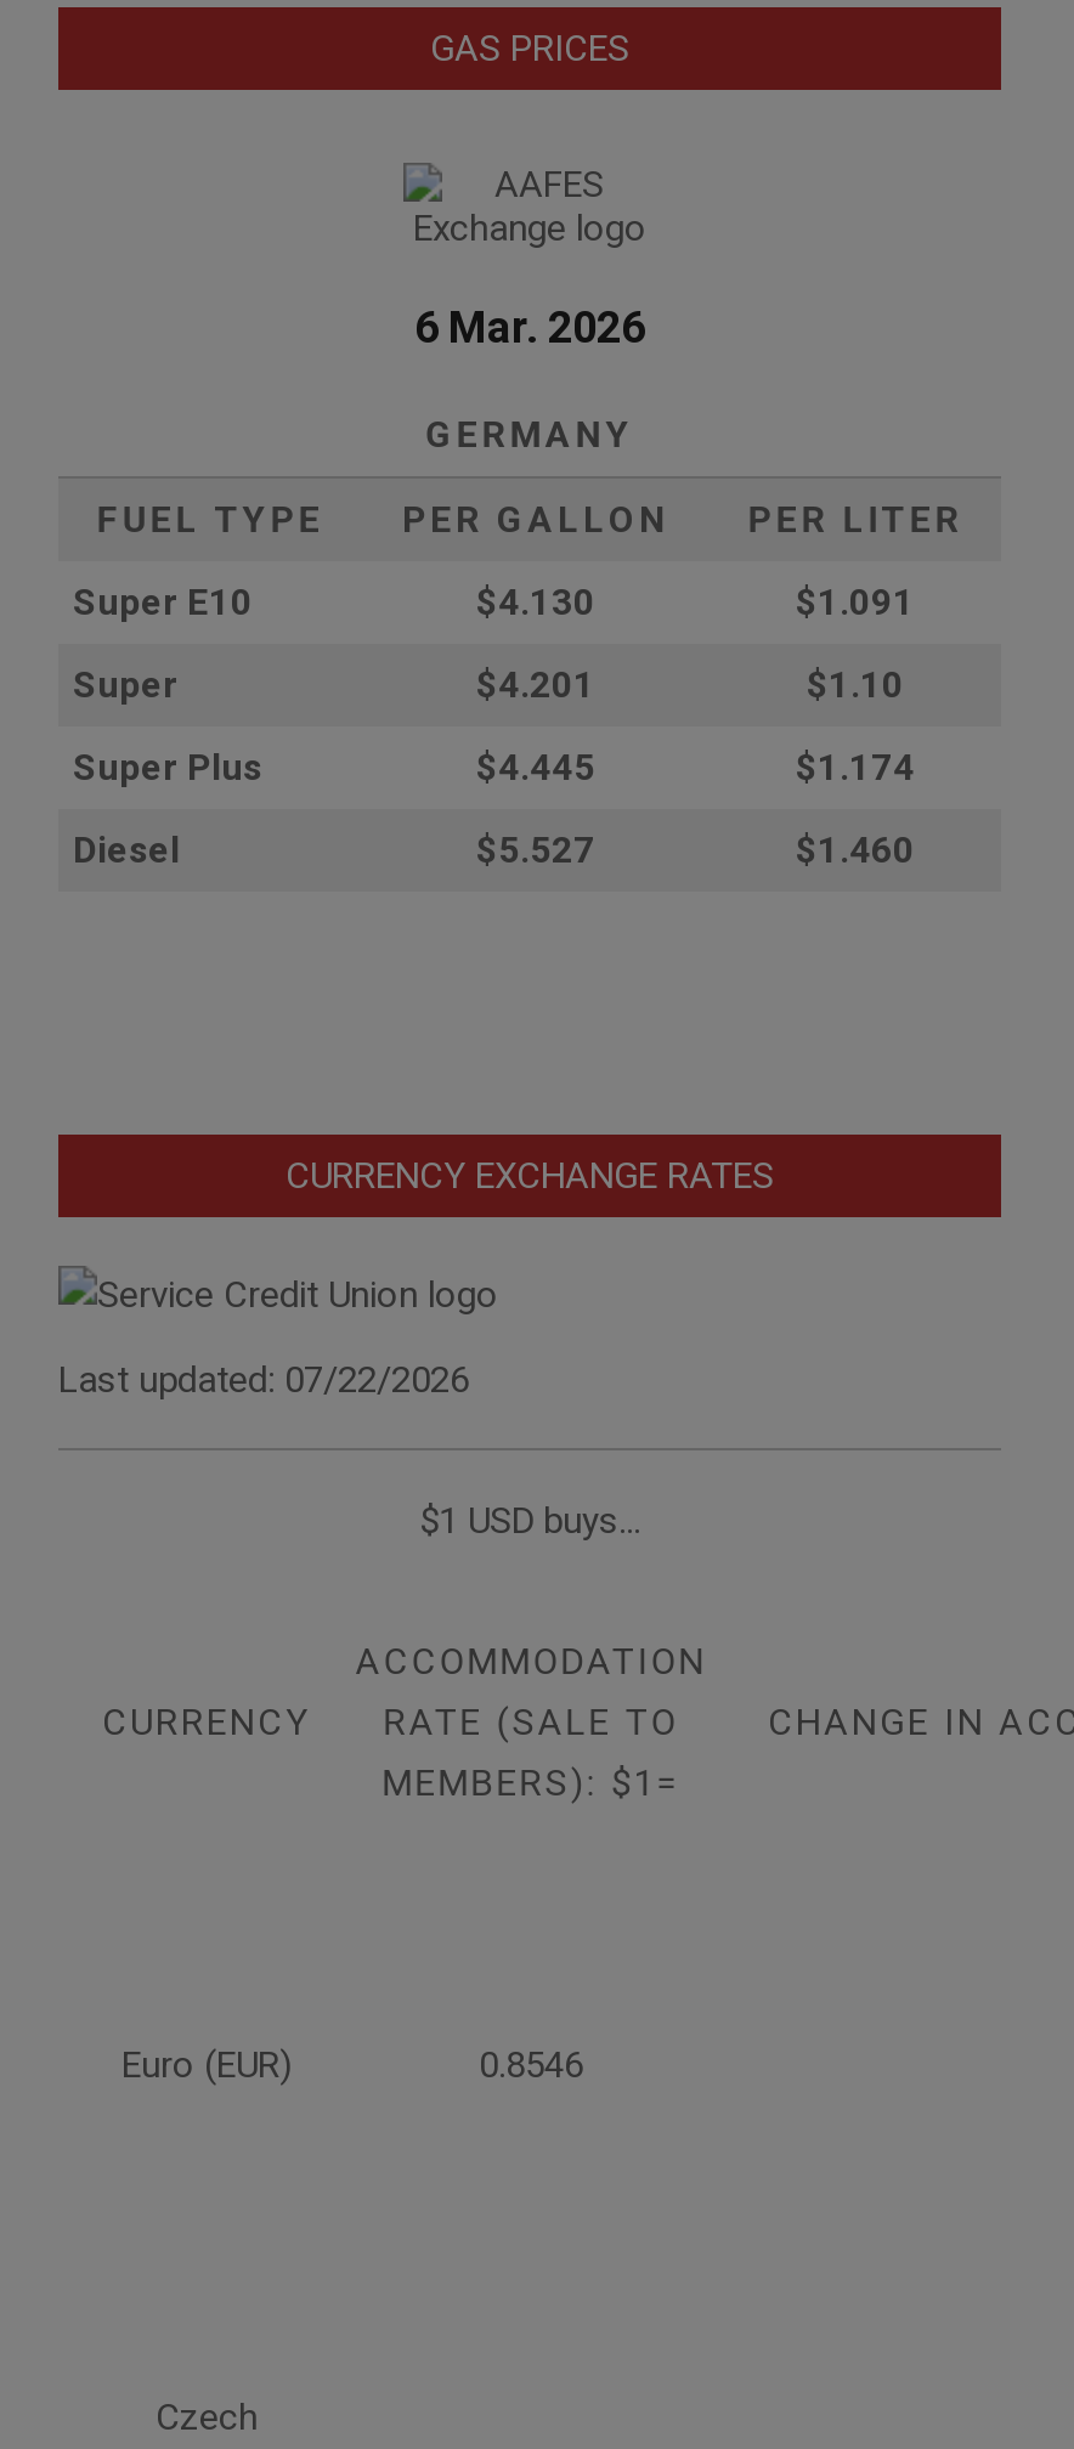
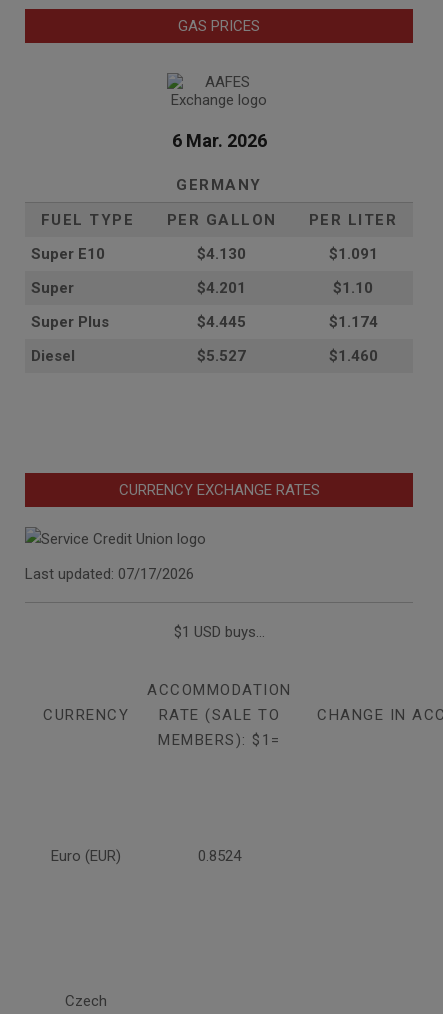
[58,1357,469,1401] Last updated: 07/22/2026 -> [25,565,194,583] Last updated: 07/17/2026
[479,2043,583,2086] 0.8546 -> [198,847,241,865] 0.8524

